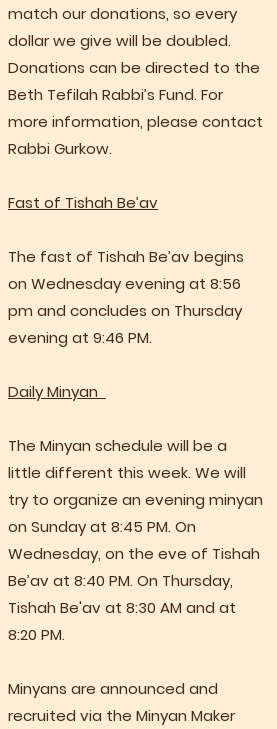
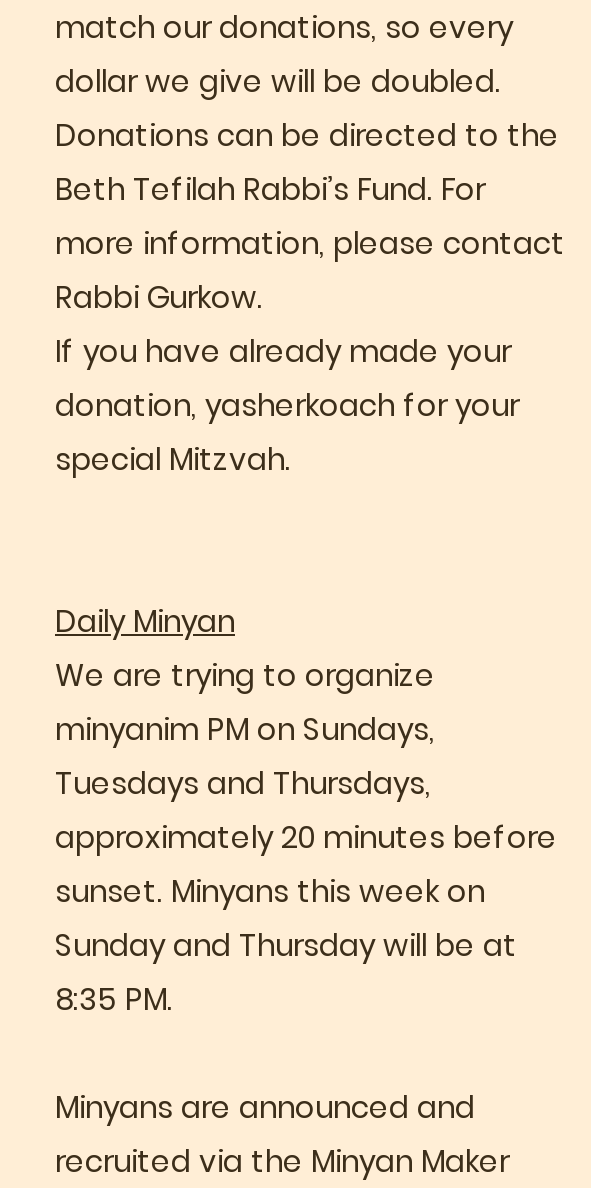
[8,192,244,348] Fast of Tishah Be’av | The fast of Tishah Be’av begins | on Wednesday evening at 8:56 | pm and concludes on Thursday | evening at 9:46 PM. -> [55,330,519,480] If you have already made your | donation, yasherkoach for your | special Mitzvah.
[8,435,263,645] The Minyan schedule will be a | little different this week. We will | try to organize an evening minyan | on Sunday at 8:45 PM. On | Wednesday, on the eve of Tishah | Be’av at 8:40 PM. On Thursday, | Tishah Be'av at 8:30 AM and at | 8:20 PM. -> [55,654,557,1020] We are trying to organize | minyanim PM on Sundays, | Tuesdays and Thursdays, | approximately 20 minutes before | sunset. Minyans this week on | Sunday and Thursday will be at | 8:35 PM.

